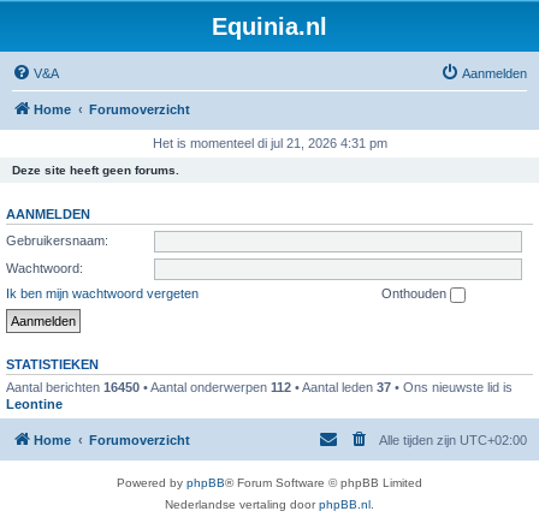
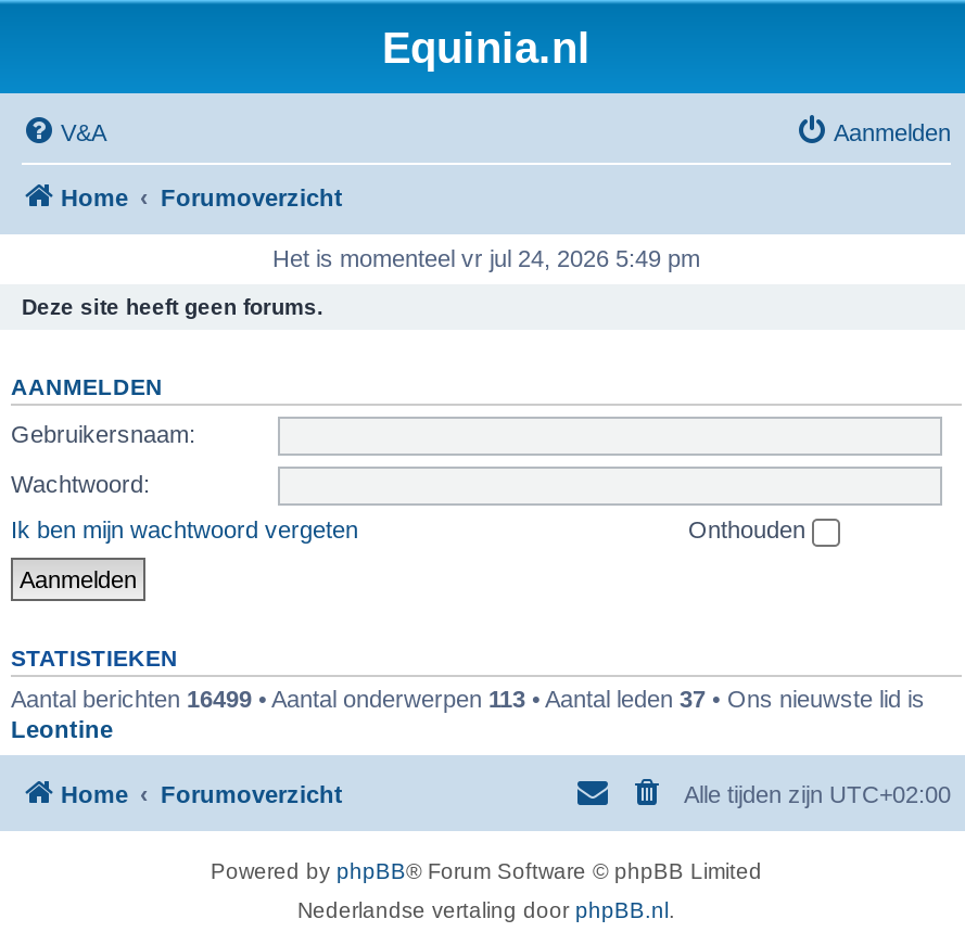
[152,136,387,150] Het is momenteel di jul 21, 2026 4:31 pm -> [272,245,700,271] Het is momenteel vr jul 24, 2026 5:49 pm
[6,379,513,394] Aantal berichten 16450 • Aantal onderwerpen 112 • Aantal leden 37 • Ons nieuwste lid is -> [11,685,925,711] Aantal berichten 16499 • Aantal onderwerpen 113 • Aantal leden 37 • Ons nieuwste lid is

